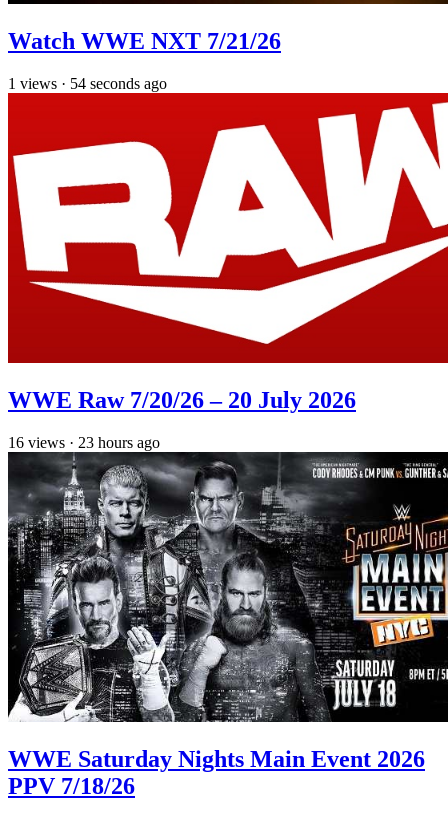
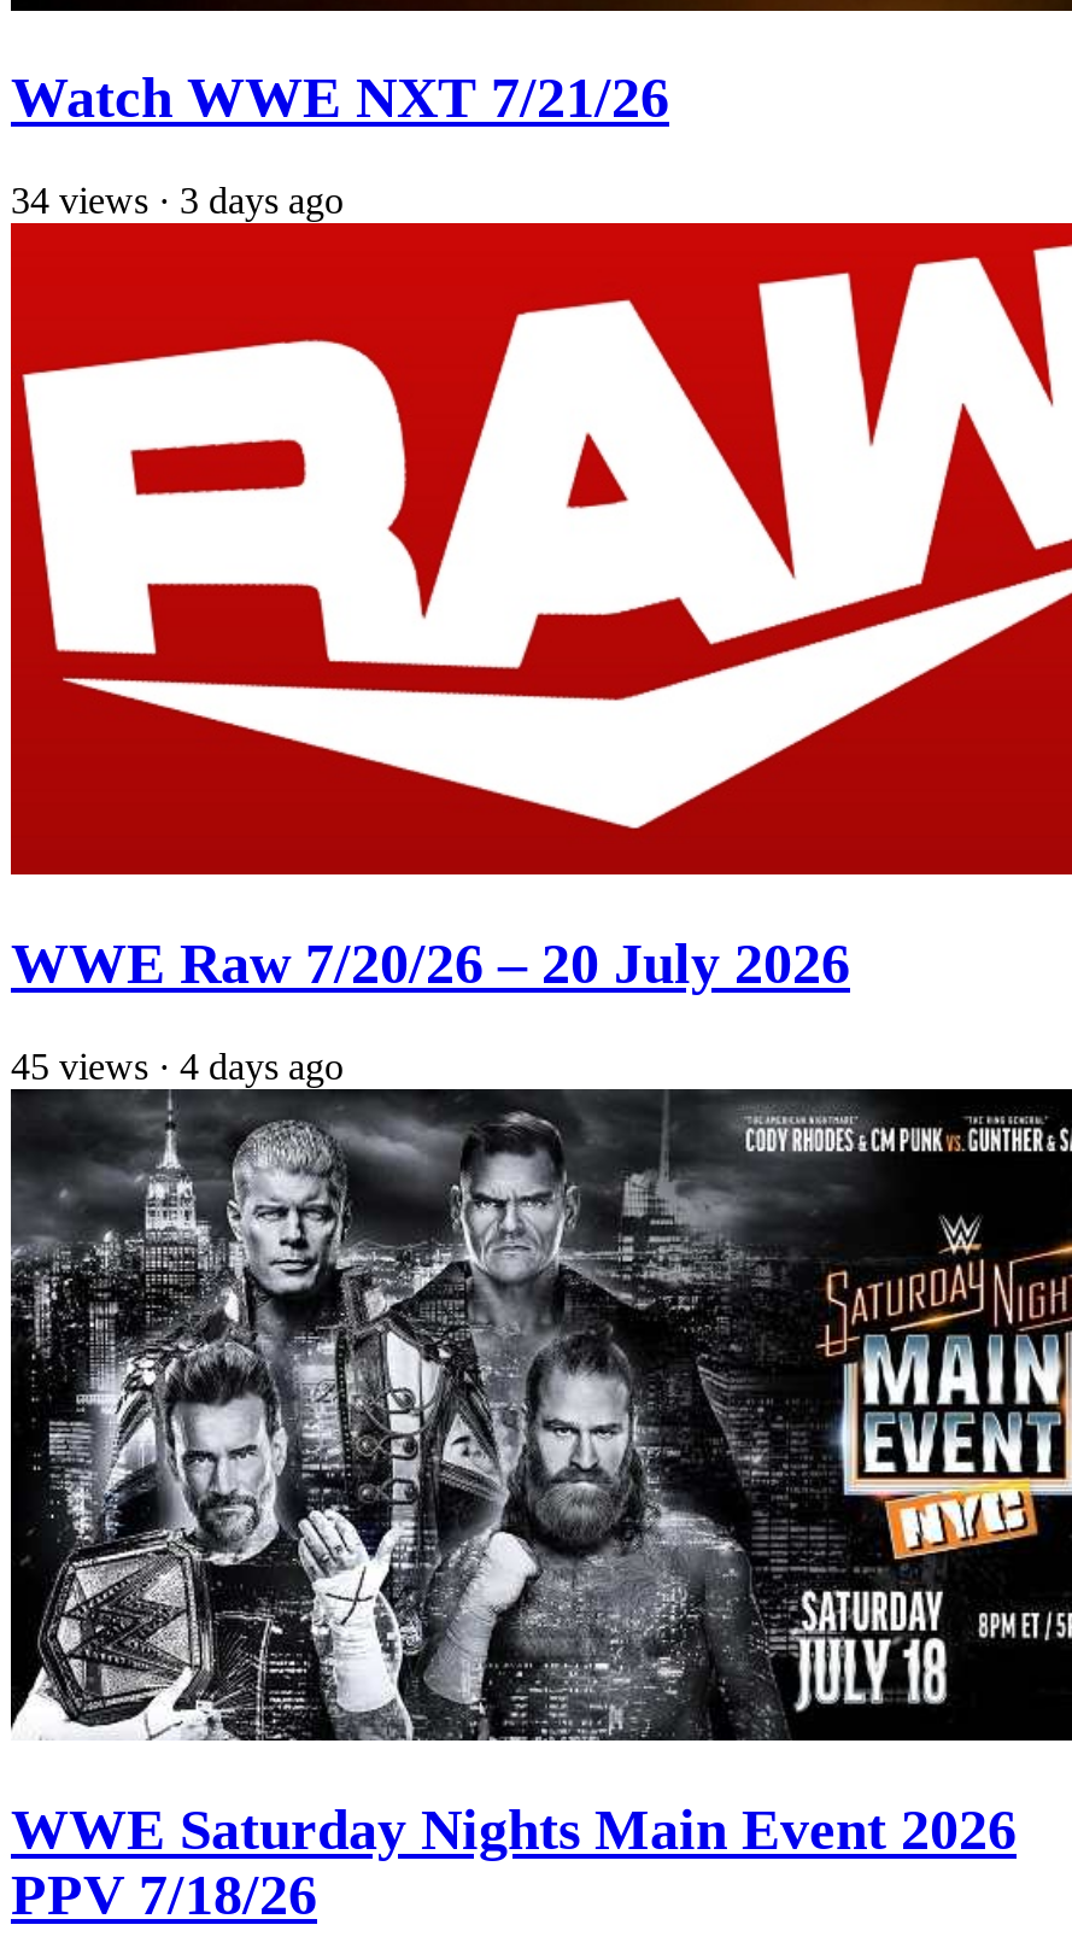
[8,75,167,92] 1 views · 54 seconds ago -> [11,181,344,222] 34 views · 3 days ago
[8,434,160,451] 16 views · 23 hours ago -> [11,1046,344,1087] 45 views · 4 days ago

